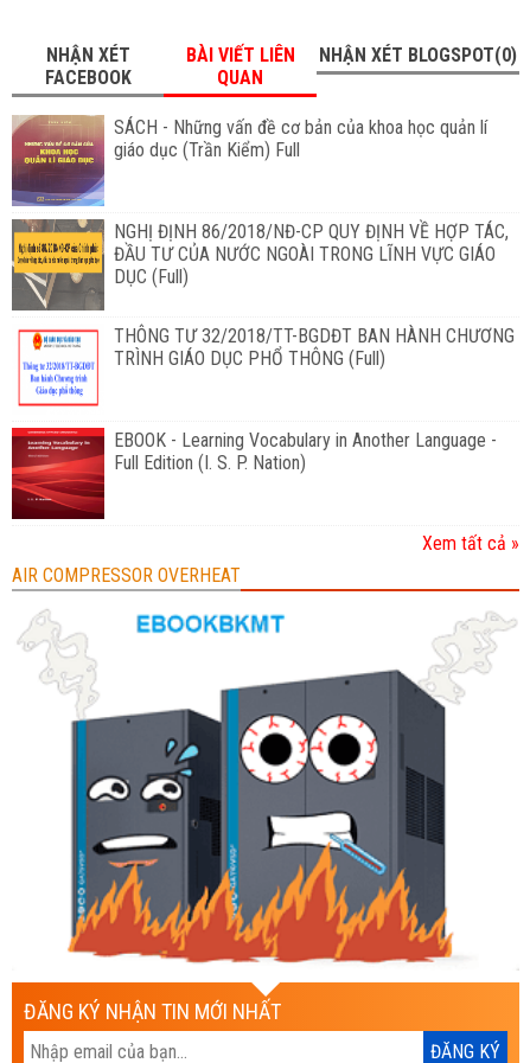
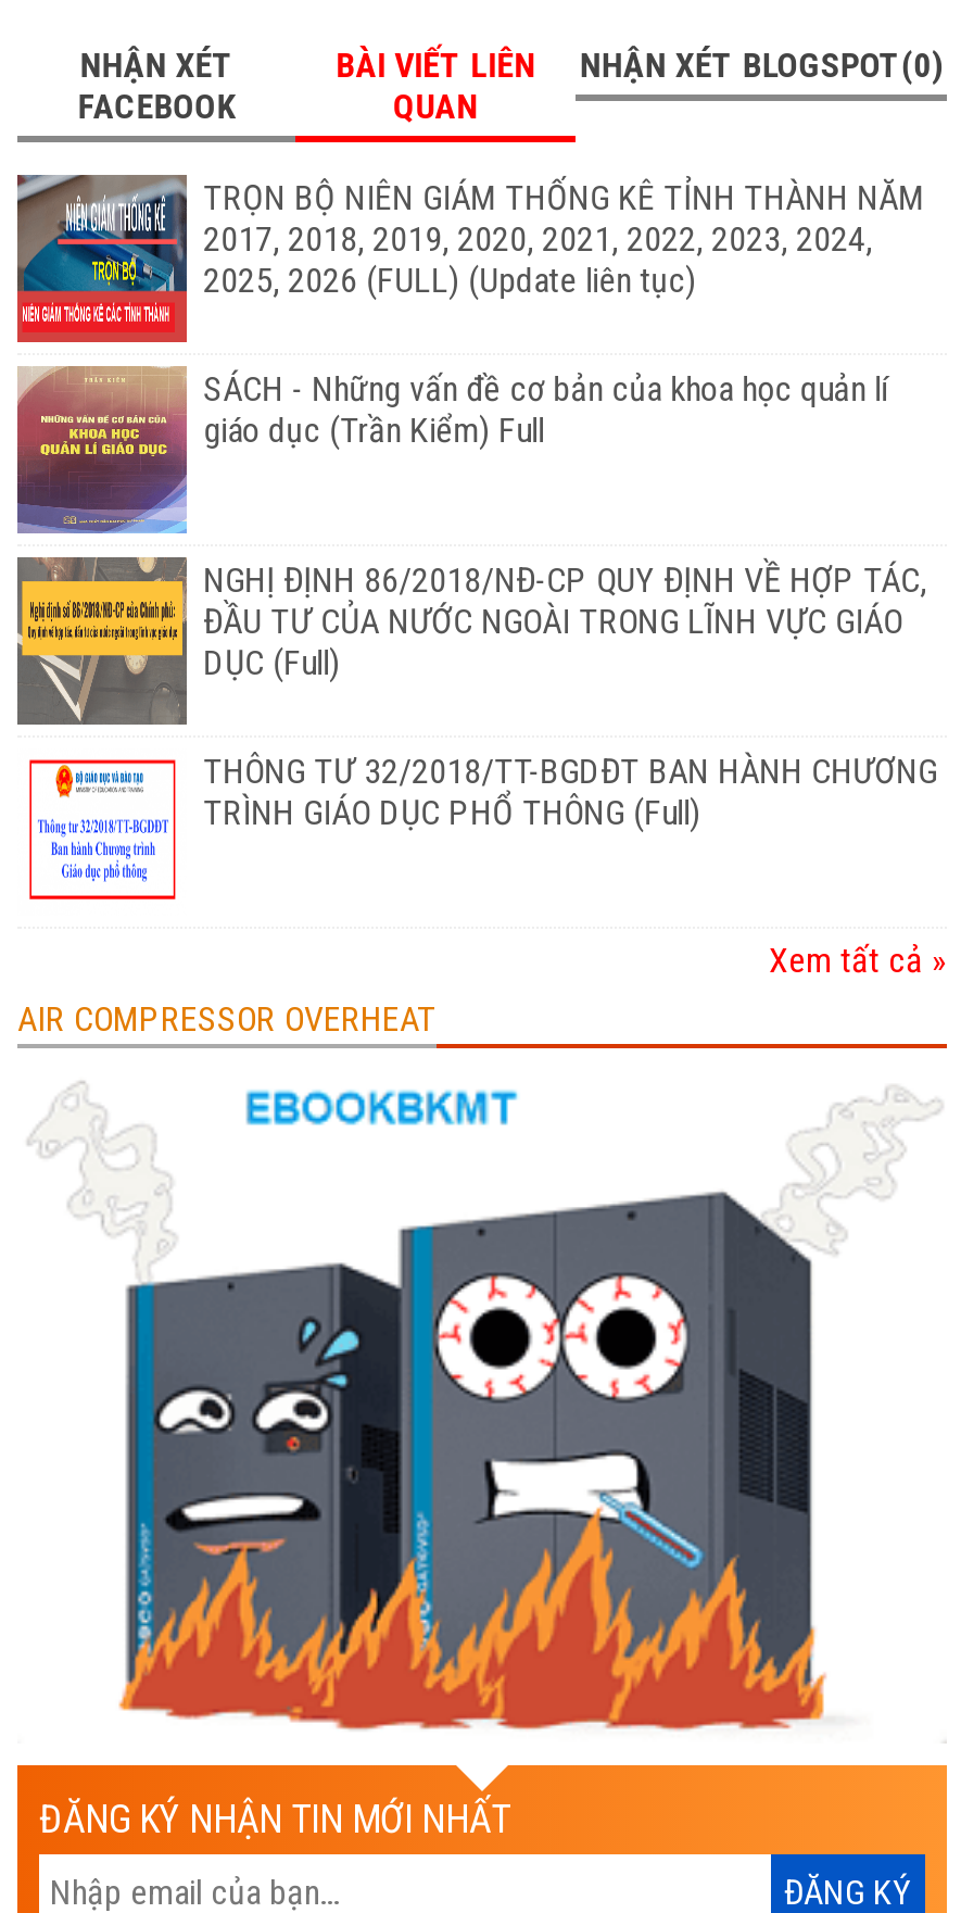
none -> [15,175,924,344] [image] | TRỌN BỘ NIÊN GIÁM THỐNG KÊ TỈNH THÀNH NĂM | 2017, 2018, 2019, 2020, 2021, 2022, 2023, 2024, | 2025, 2026 (FULL) (Update liên tục)
moved [11,114,514,370] -> [15,364,937,833]: [image] | SÁCH - Những vấn đề cơ bản của khoa học quản lí | giáo dục (Trần Kiểm) Full | NGHỊ ĐỊNH 86/2018/NĐ-CP QUY ĐỊNH VỀ HỢP TÁC, | ĐẦU TƯ CỦA NƯỚC NGOÀI TRONG LĨNH VỰC GIÁO | DỤC (Full) | THÔNG TƯ 32/2018/TT-BGDĐT BAN HÀNH CHƯƠNG | TRÌNH GIÁO DỤC PHỔ THÔNG (Full)
[11,427,496,520] [image] | EBOOK - Learning Vocabulary in Another Language - | Full Edition (I. S. P. Nation) -> none

